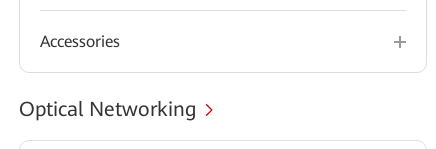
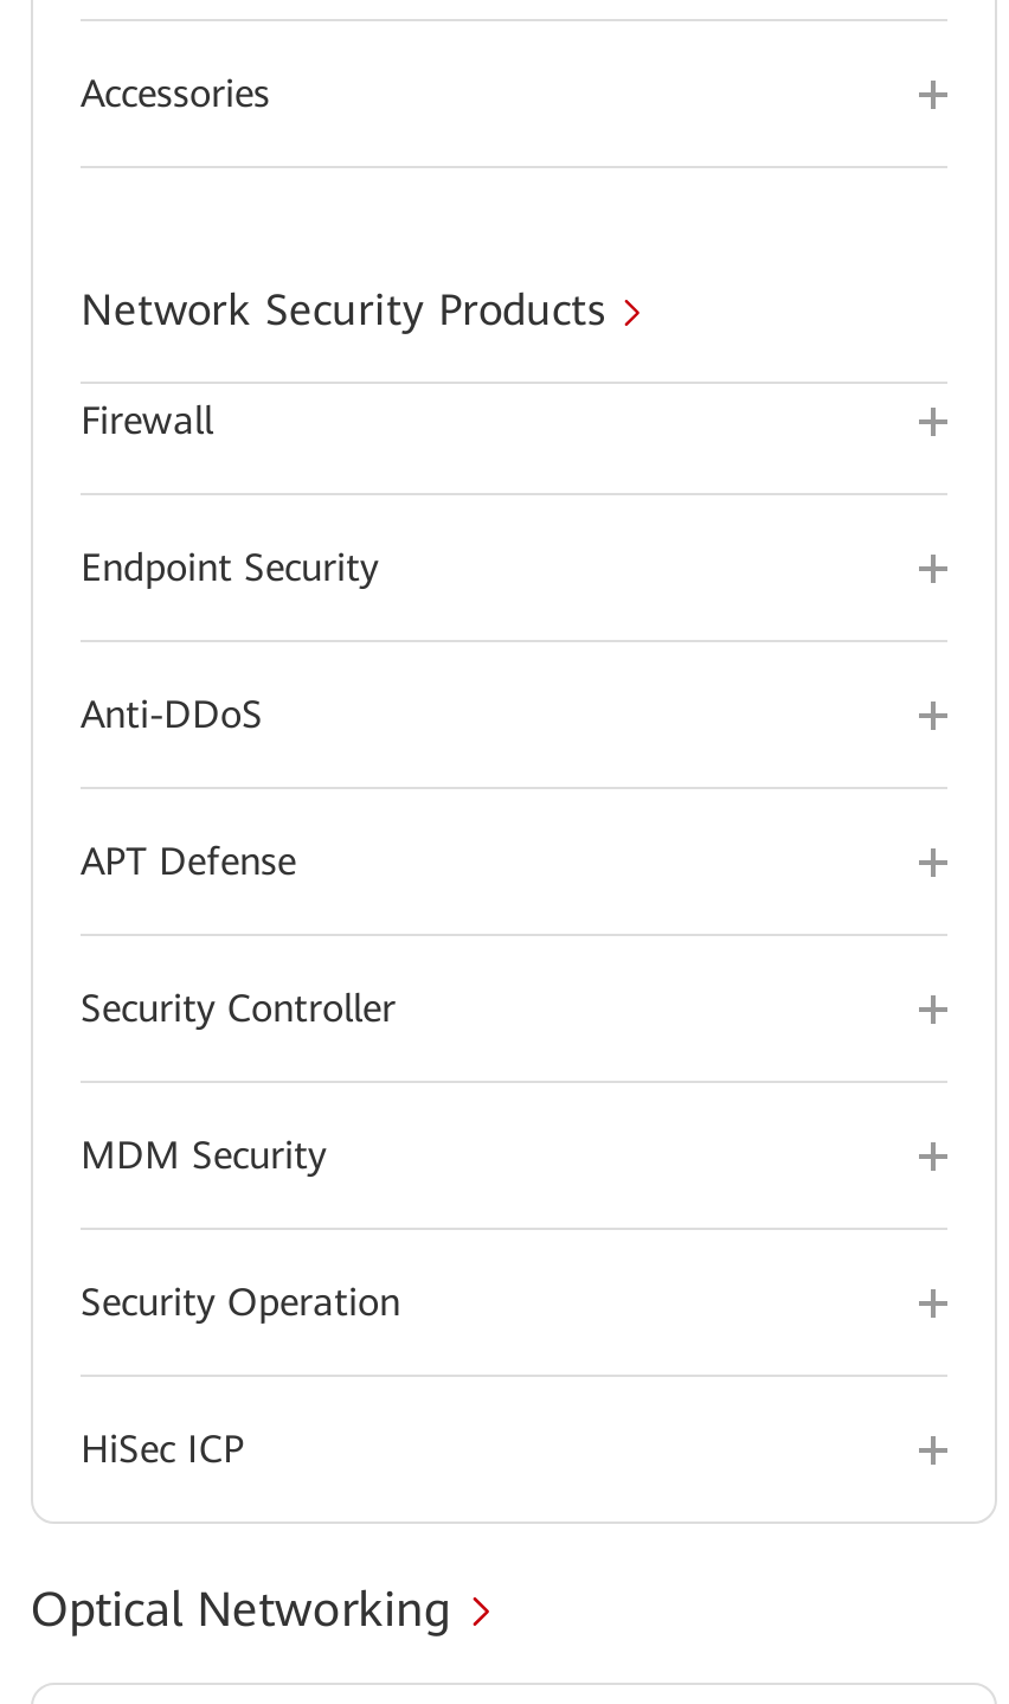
none -> [81,284,606,1472] Network Security Products | Firewall | Endpoint Security | Anti-DDoS | APT Defense | Security Controller | MDM Security | Security Operation | HiSec ICP

